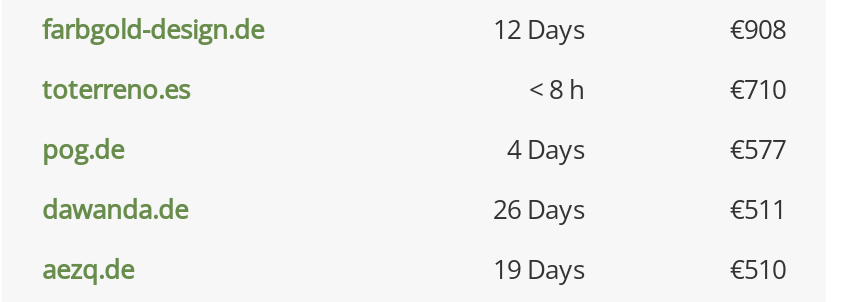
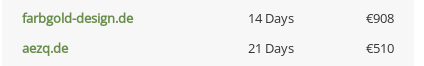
[493,11,585,47] 12 Days -> [247,9,293,27] 14 Days
[42,71,786,227] toterreno.es | < 8 h | €710 | pog.de | 4 Days | €577 | dawanda.de | 26 Days | €511 -> none
[493,251,585,287] 19 Days -> [247,39,293,57] 21 Days

